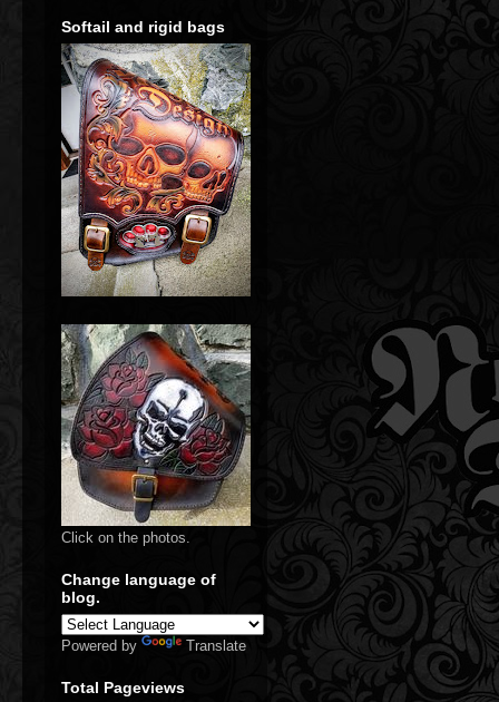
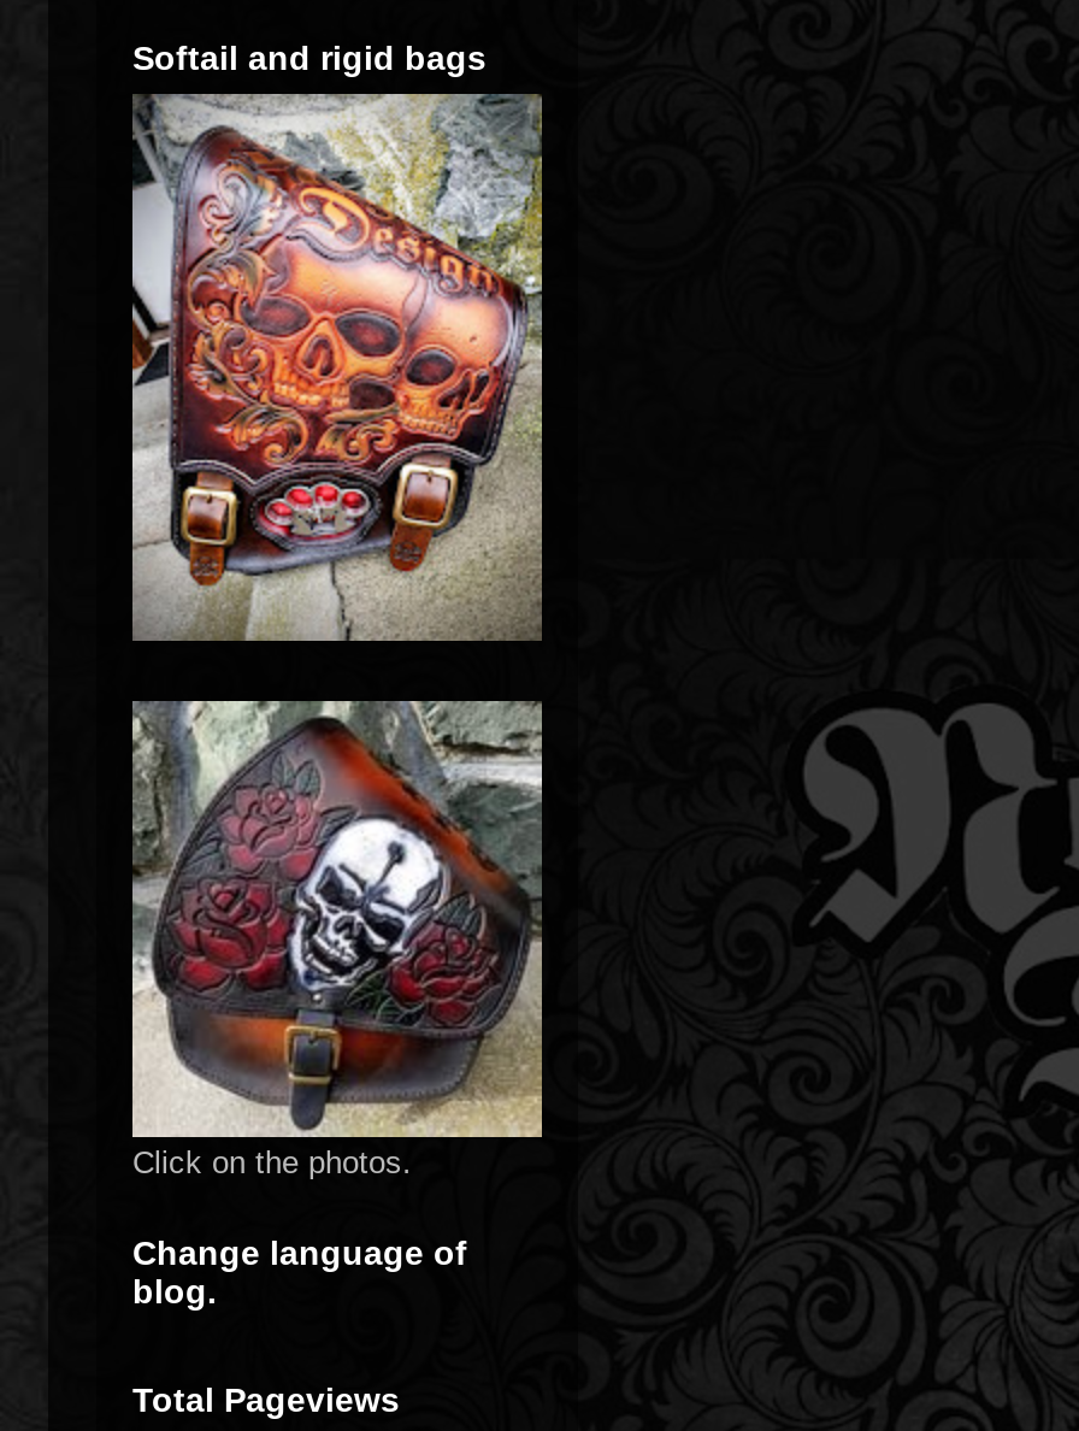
[61,637,246,654] Powered by | Translate -> none

